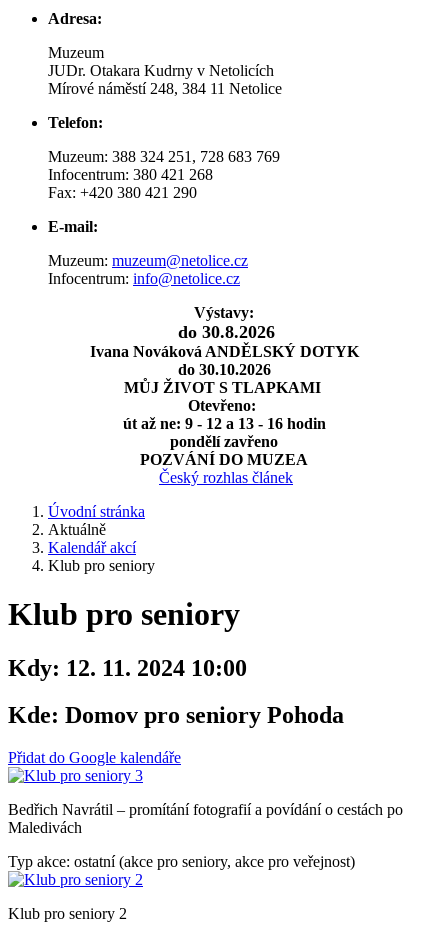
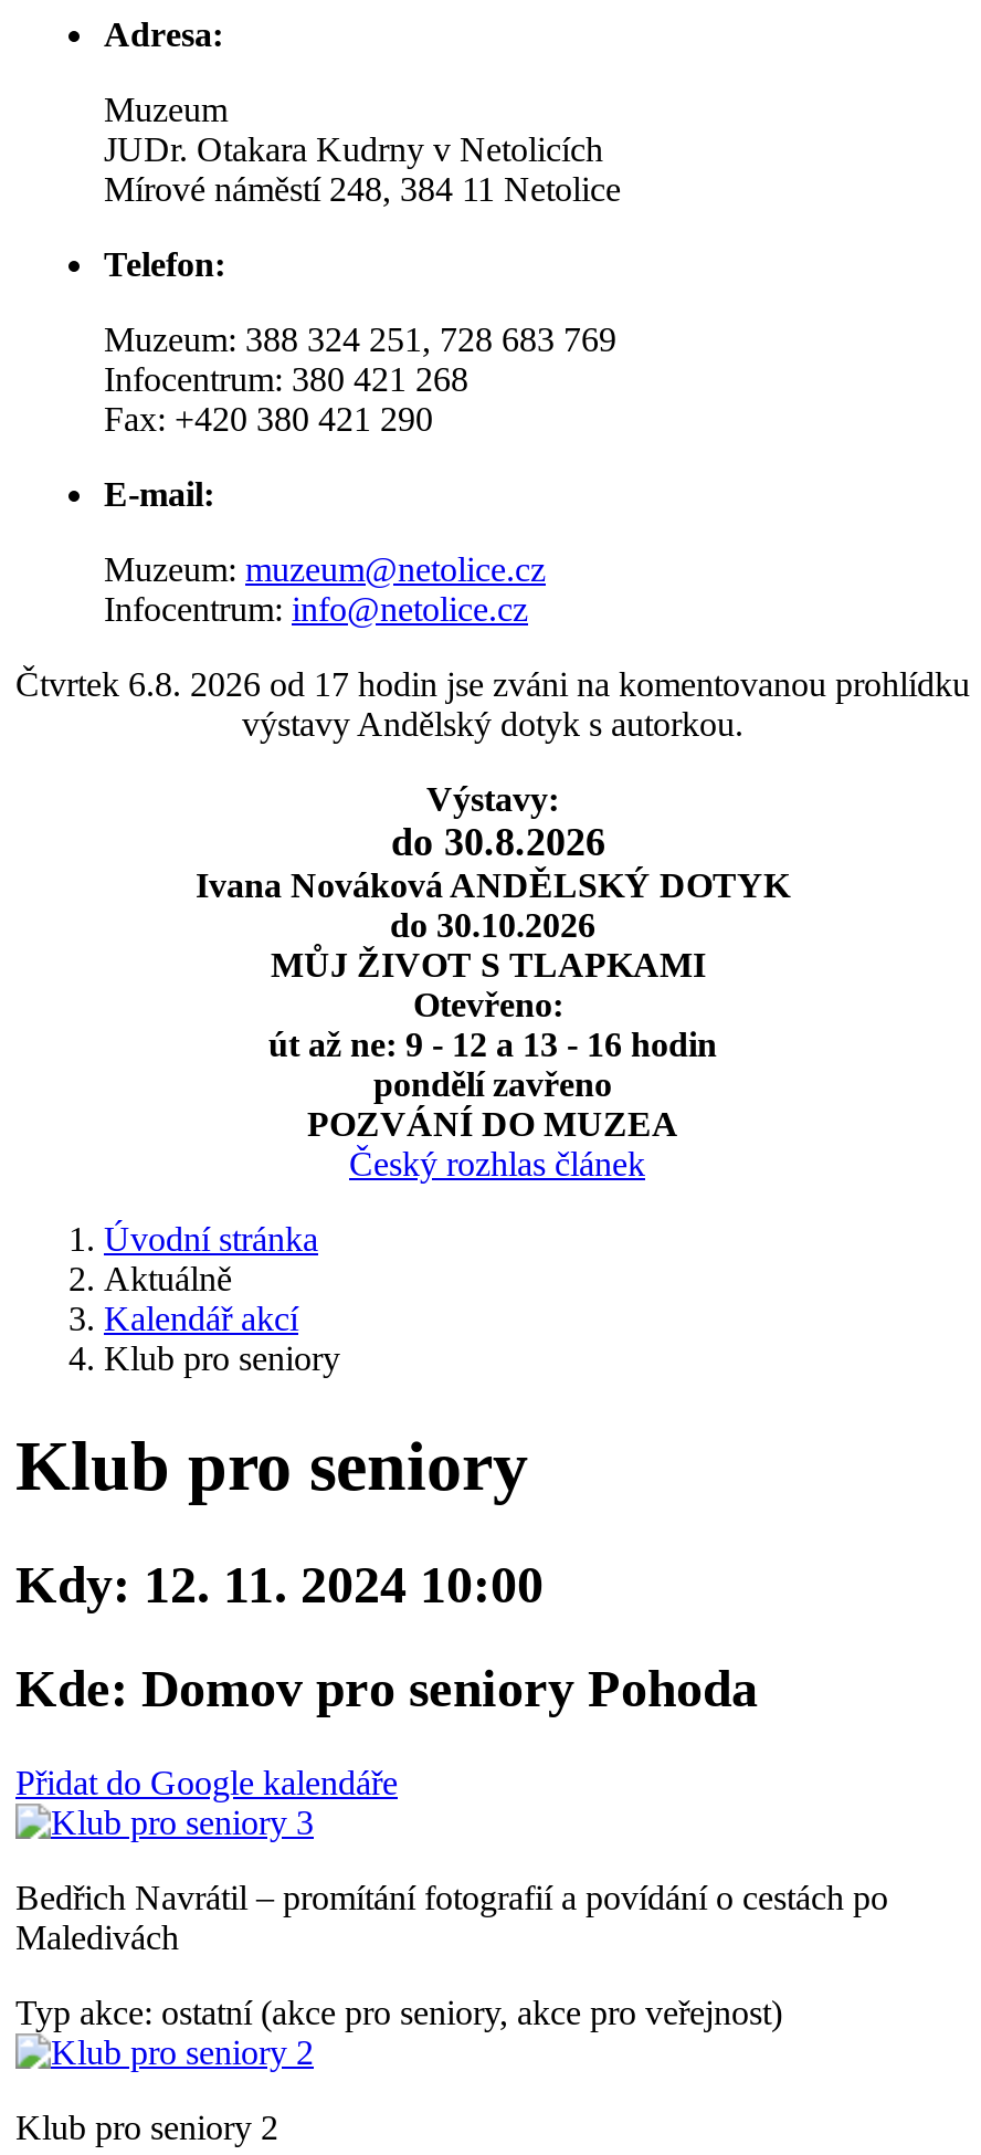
none -> [15,665,970,743] Čtvrtek 6.8. 2026 od 17 hodin jse zváni na komentovanou prohlídku | výstavy Andělský dotyk s autorkou.

